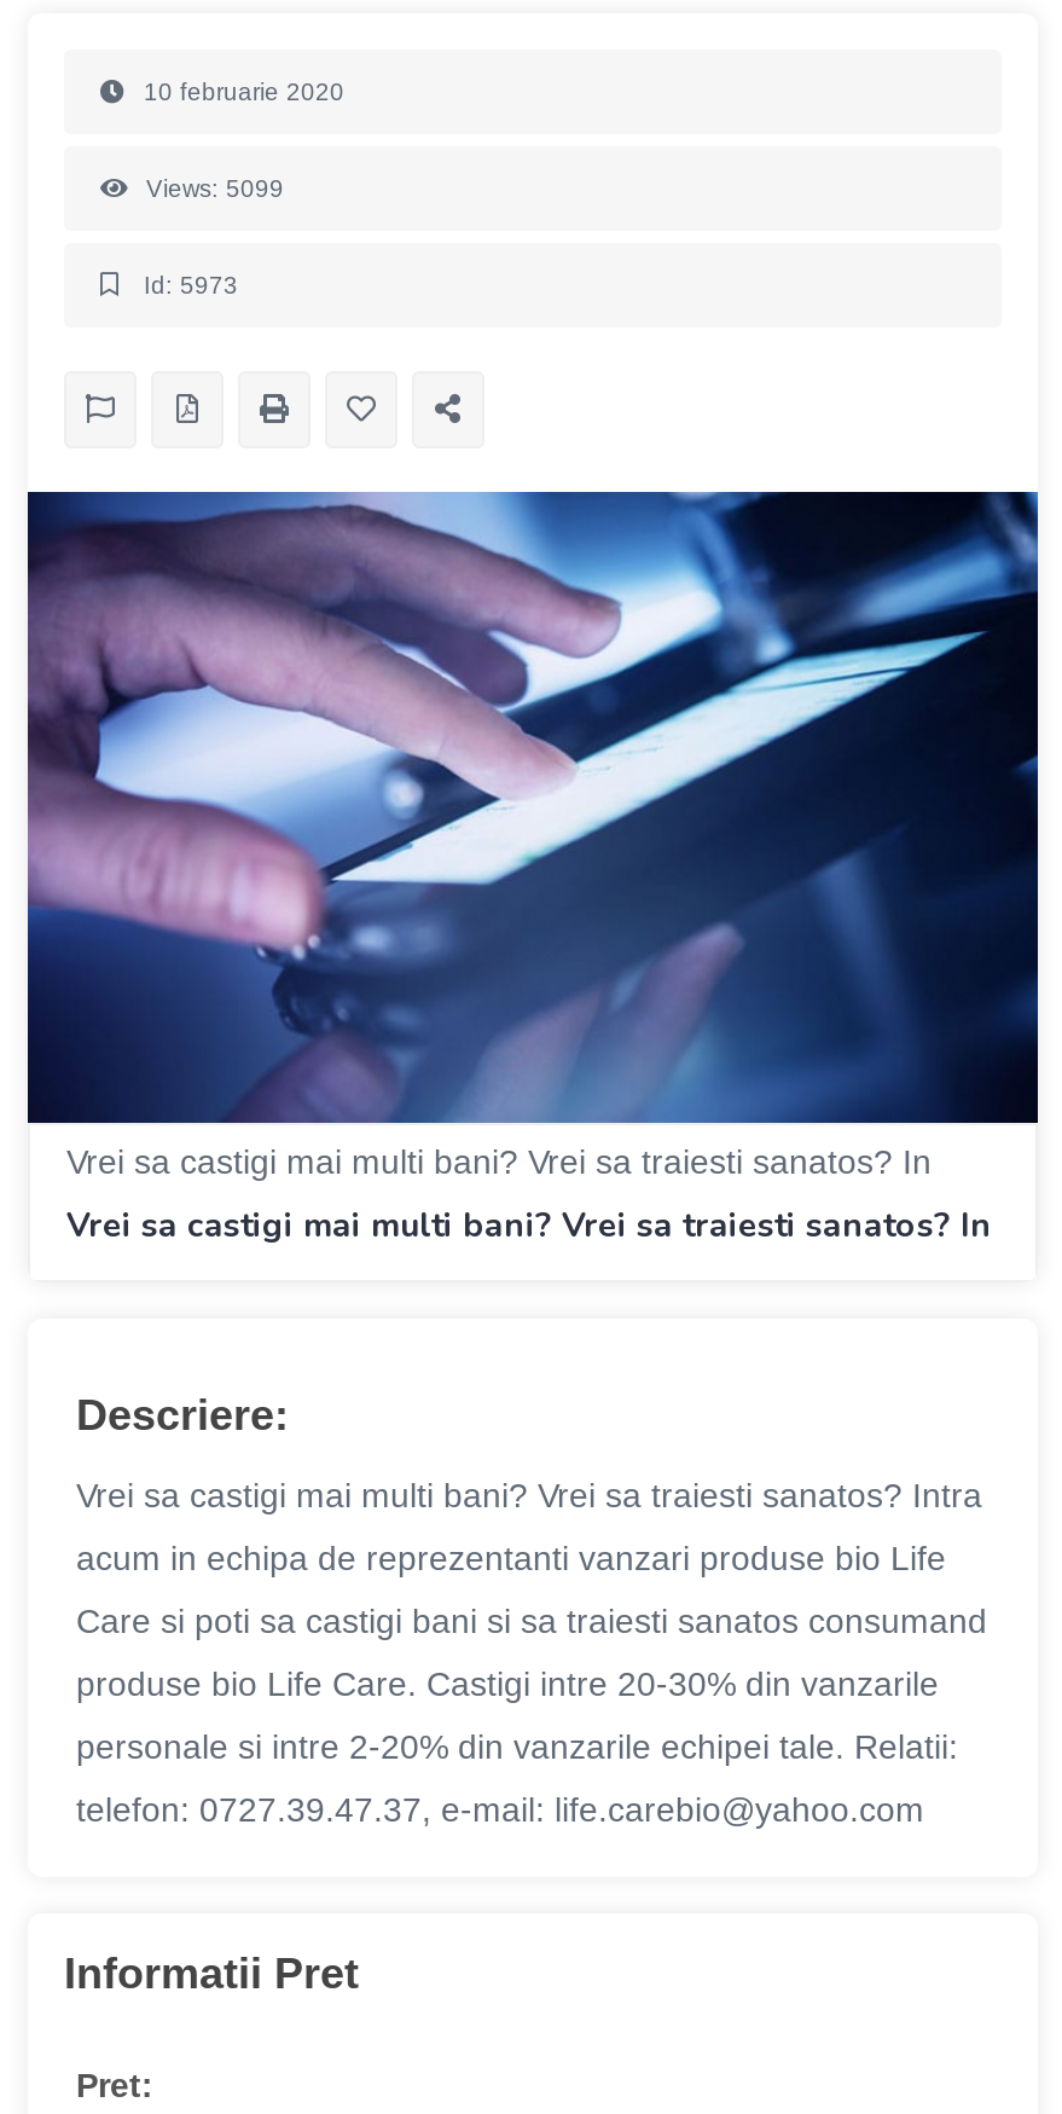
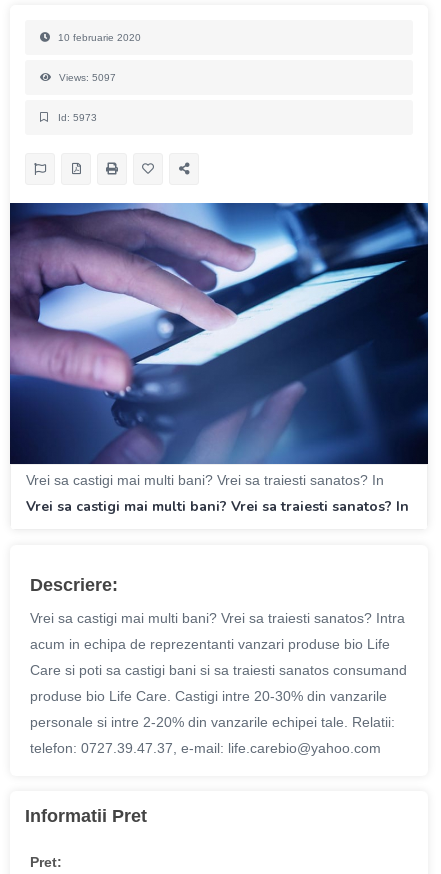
[146,175,284,202] Views: 5099 -> [59,72,116,83] Views: 5097

